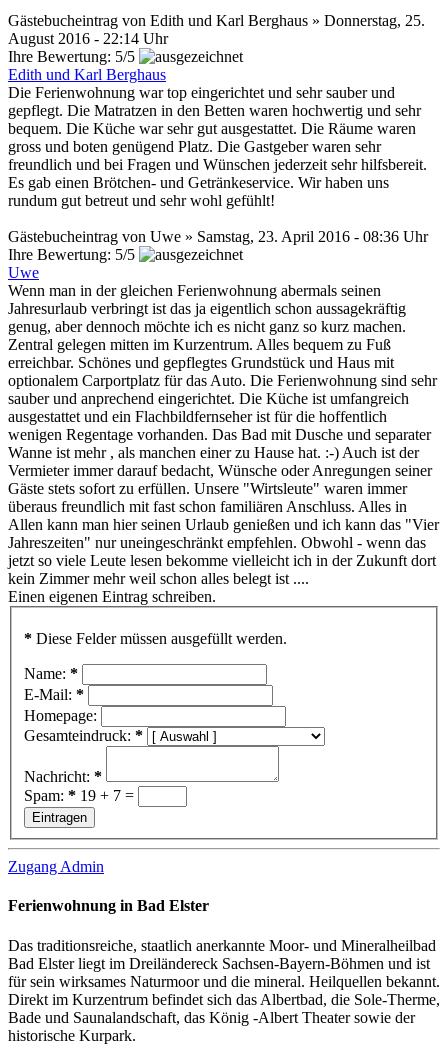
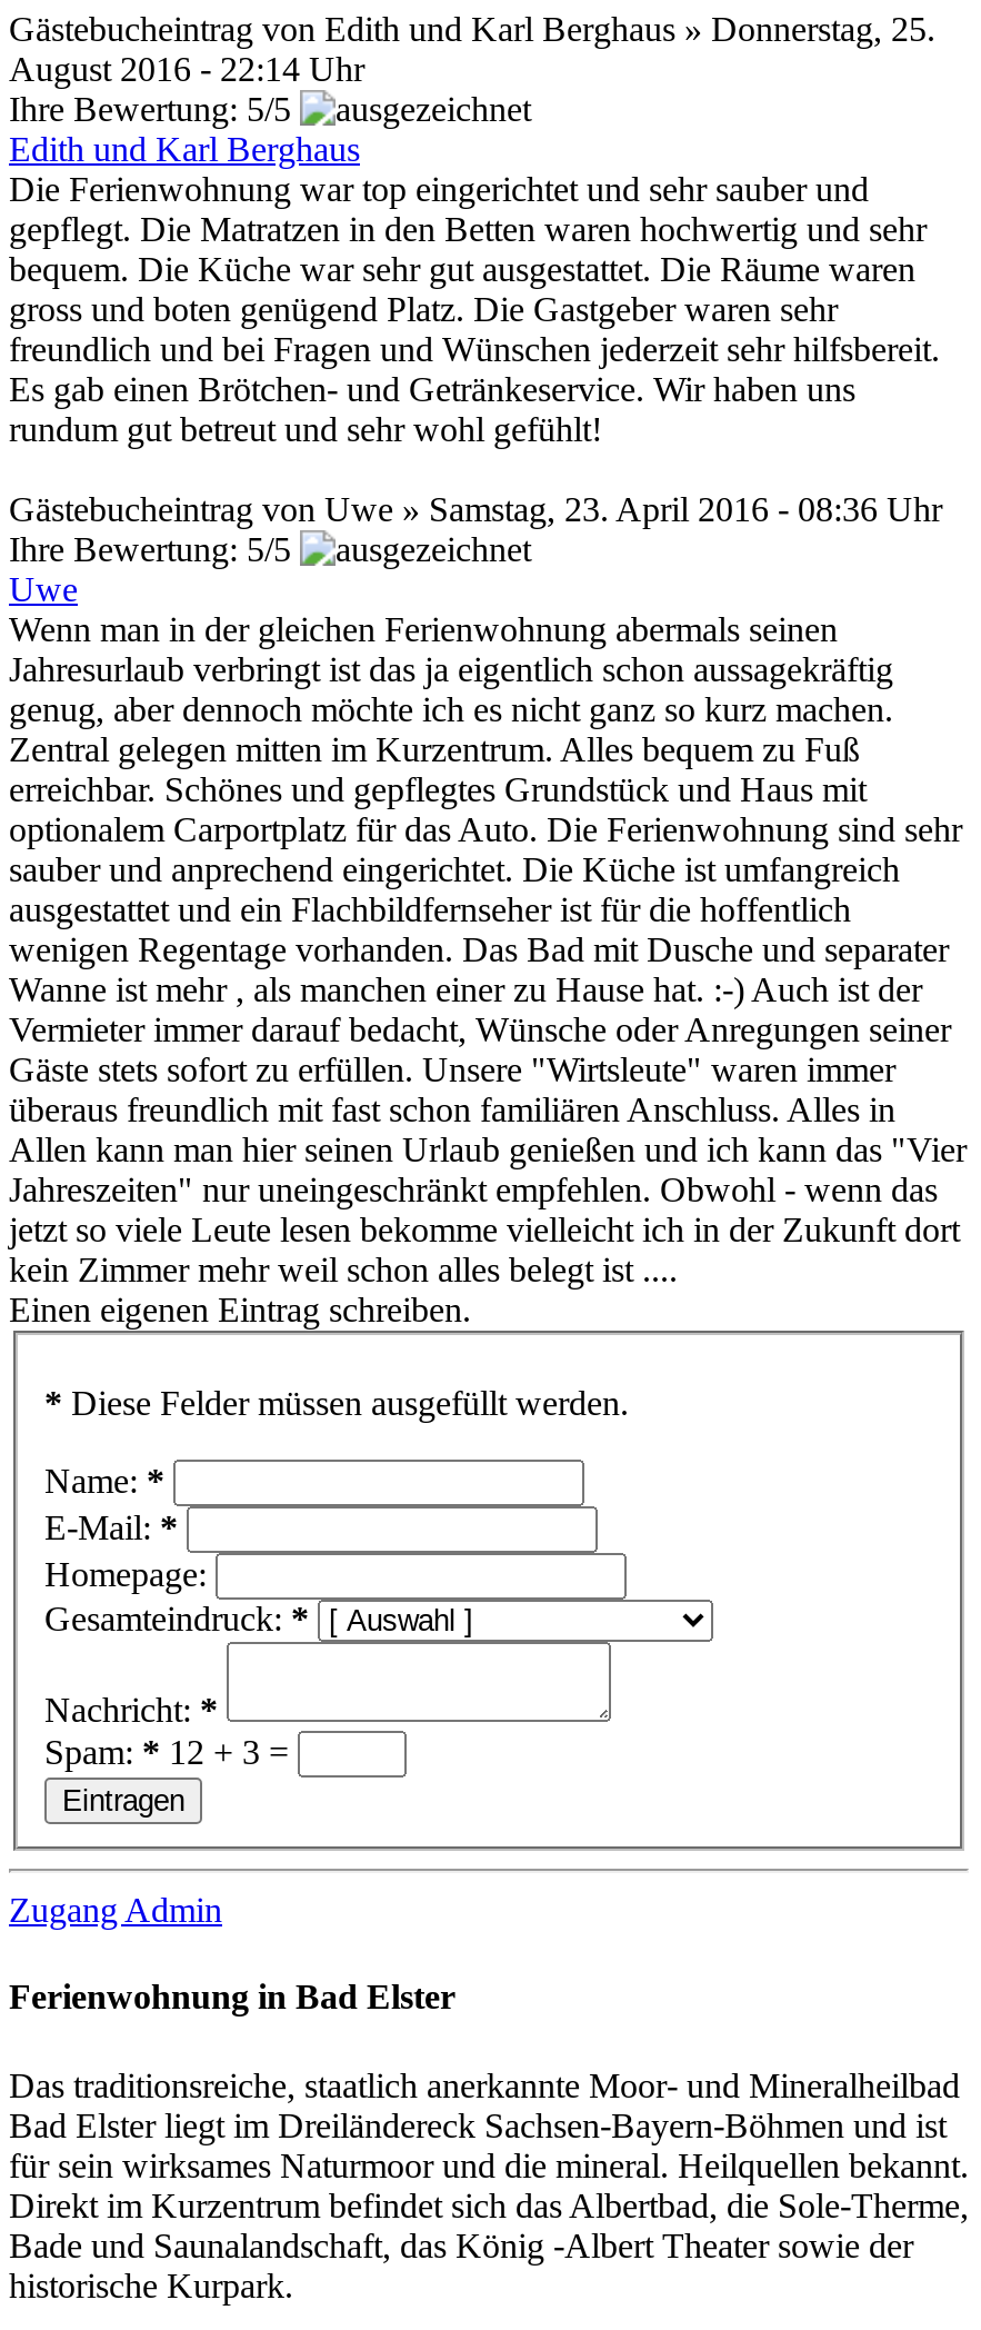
[24,787,138,804] Spam: * 19 + 7 = -> [44,1733,298,1771] Spam: * 12 + 3 =

